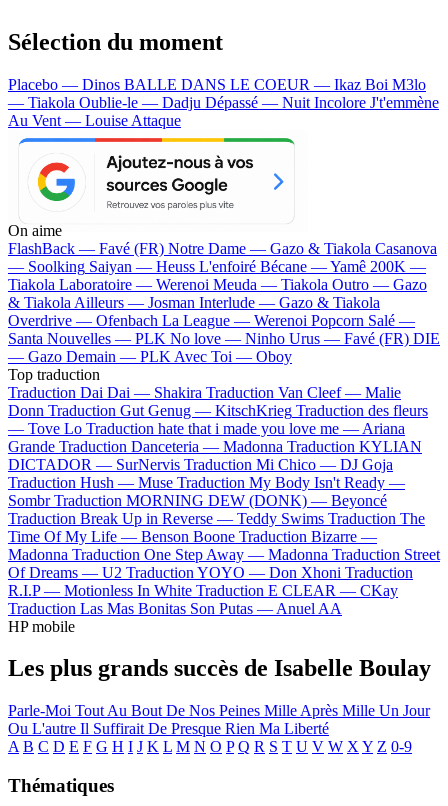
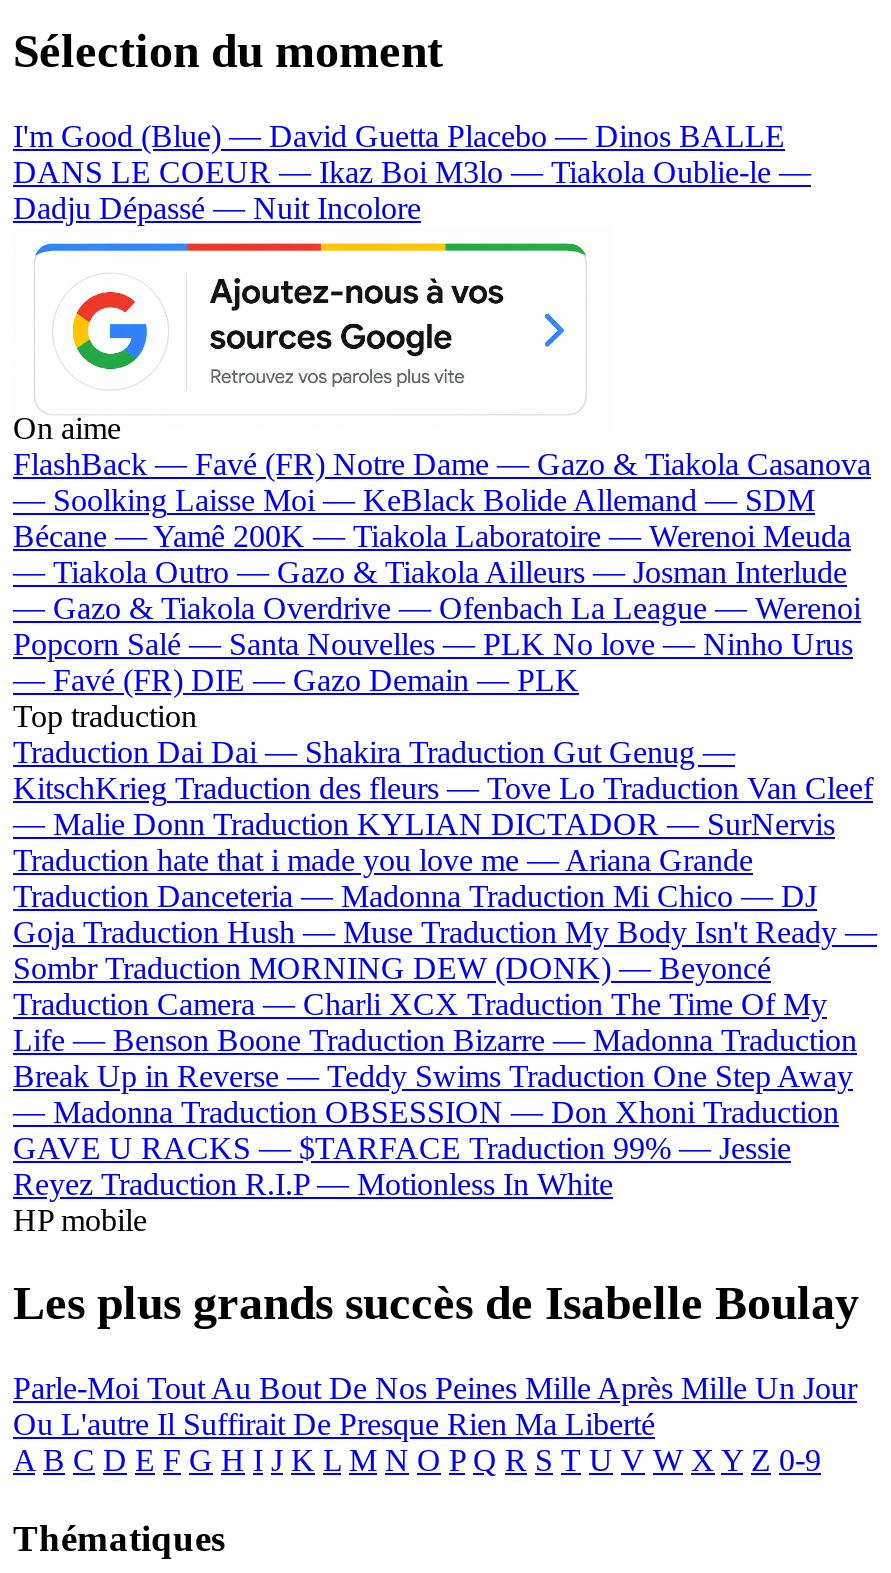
[8,75,439,128] Placebo — Dinos BALLE DANS LE COEUR — Ikaz Boi M3lo | — Tiakola Oublie-le — Dadju Dépassé — Nuit Incolore J't'emmène | Au Vent — Louise Attaque -> [13,118,811,224] I'm Good (Blue) — David Guetta Placebo — Dinos BALLE | DANS LE COEUR — Ikaz Boi M3lo — Tiakola Oublie-le — | Dadju Dépassé — Nuit Incolore
[8,257,440,364] — Soolking Saiyan — Heuss L'enfoiré Bécane — Yamê 200K — | Tiakola Laboratoire — Werenoi Meuda — Tiakola Outro — Gazo | & Tiakola Ailleurs — Josman Interlude — Gazo & Tiakola | Overdrive — Ofenbach La League — Werenoi Popcorn Salé — | Santa Nouvelles — PLK No love — Ninho Urus — Favé (FR) DIE | — Gazo Demain — PLK Avec Toi — Oboy -> [13,482,861,696] — Soolking Laisse Moi — KeBlack Bolide Allemand — SDM | Bécane — Yamê 200K — Tiakola Laboratoire — Werenoi Meuda | — Tiakola Outro — Gazo & Tiakola Ailleurs — Josman Interlude | — Gazo & Tiakola Overdrive — Ofenbach La League — Werenoi | Popcorn Salé — Santa Nouvelles — PLK No love — Ninho Urus | —Favé (FR) DIE — Gazo Demain — PLK
[8,383,428,490] Traduction Dai Dai — Shakira Traduction Van Cleef — Malie | Donn Traduction Gut Genug — KitschKrieg Traduction des fleurs | — Tove Lo Traduction hate that i made you love me — Ariana | Grande Traduction Danceteria — Madonna Traduction KYLIAN | DICTADOR — SurNervis Traduction Mi Chico — DJ Goja | Traduction Hush — Muse Traduction My Body Isn't Ready — -> [13,734,877,948] Traduction Dai Dai — Shakira Traduction Gut Genug — | KitschKrieg Traduction des fleurs — Tove Lo Traduction Van Cleef | — Malie Donn Traduction KYLIAN DICTADOR — SurNervis | Traduction hate that i made you love me — Ariana Grande | Traduction Danceteria — Madonna Traduction Mi Chico — DJ | Goja Traduction Hush — Muse Traduction My Body Isn't Ready —
[8,509,440,616] Traduction Break Up in Reverse — Teddy Swims Traduction The | Time Of My Life — Benson Boone Traduction Bizarre — | Madonna Traduction One Step Away — Madonna Traduction Street | Of Dreams — U2 Traduction YOYO — Don Xhoni Traduction | R.I.P — Motionless In White Traduction E CLEAR — CKay | Traduction Las Mas Bonitas Son Putas — Anuel AA -> [13,986,857,1200] Traduction Camera — Charli XCX Traduction The Time Of My | Life — Benson Boone Traduction Bizarre — Madonna Traduction | Break Up in Reverse — Teddy Swims Traduction One Step Away | — Madonna Traduction OBSESSION — Don Xhoni Traduction | GAVE U RACKS — $TARFACE Traduction 99% — Jessie | Reyez Traduction R.I.P — Motionless In White

